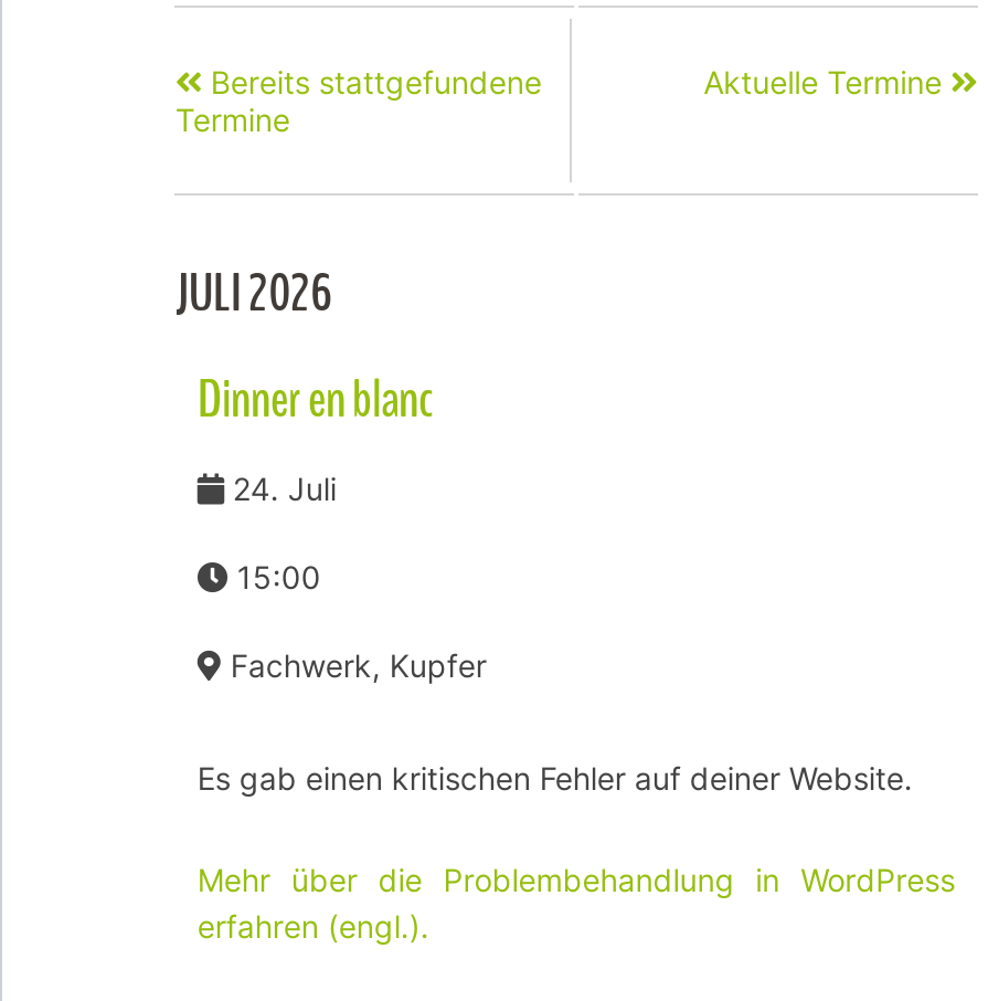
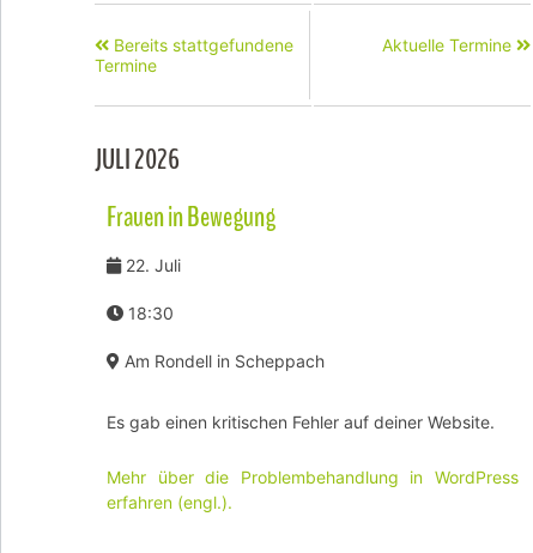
[197,364,434,437] Dinner en blanc -> [107,198,276,237] Frauen in Bewegung
[233,470,336,508] 24. Juli -> [126,255,181,276] 22. Juli
[237,559,321,596] 15:00 -> [129,303,174,324] 18:30
[230,647,487,685] Fachwerk, Kupfer -> [125,351,325,371] Am Rondell in Scheppach

